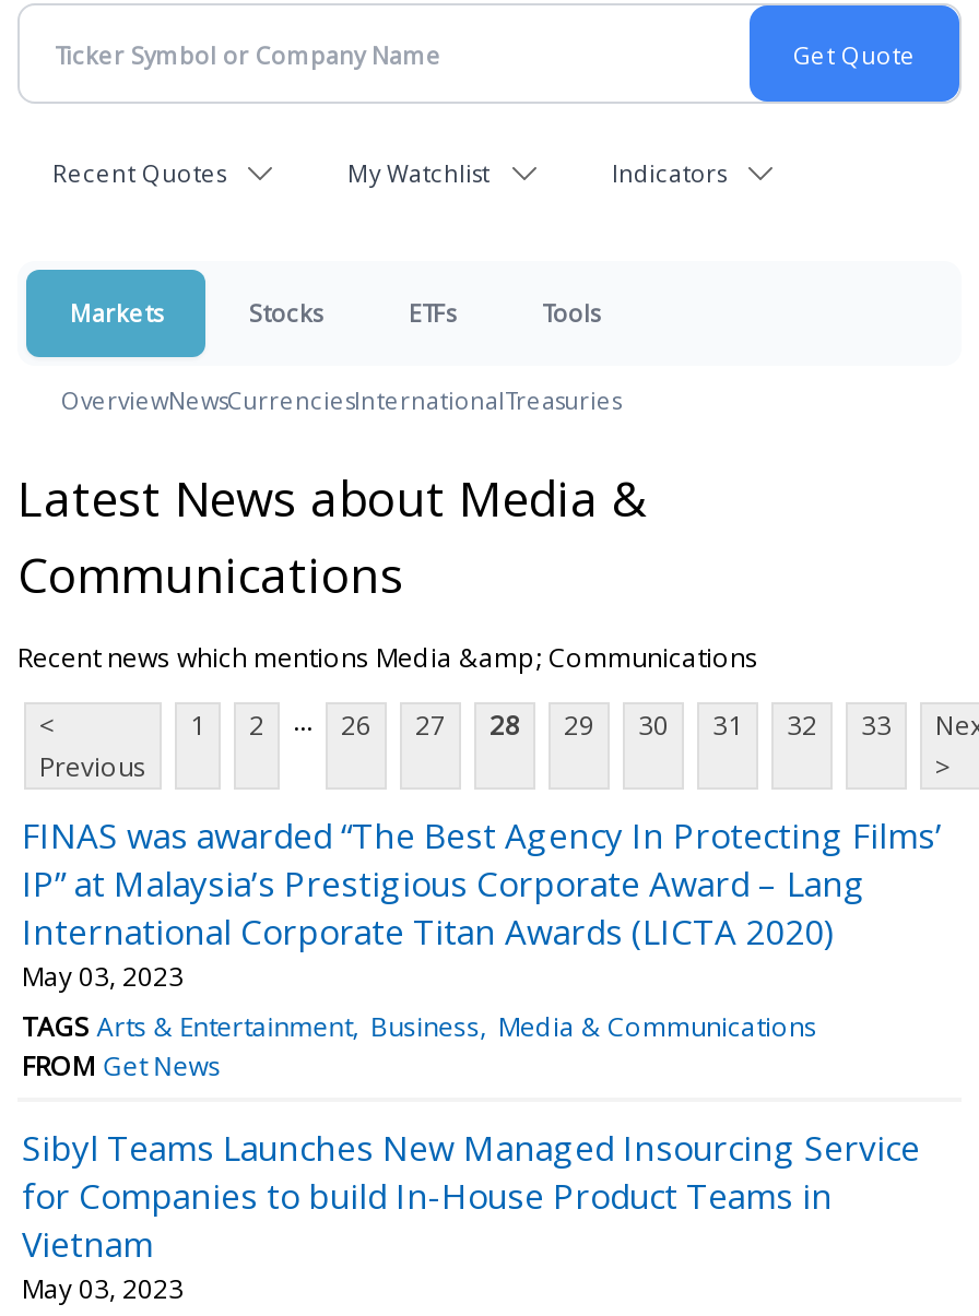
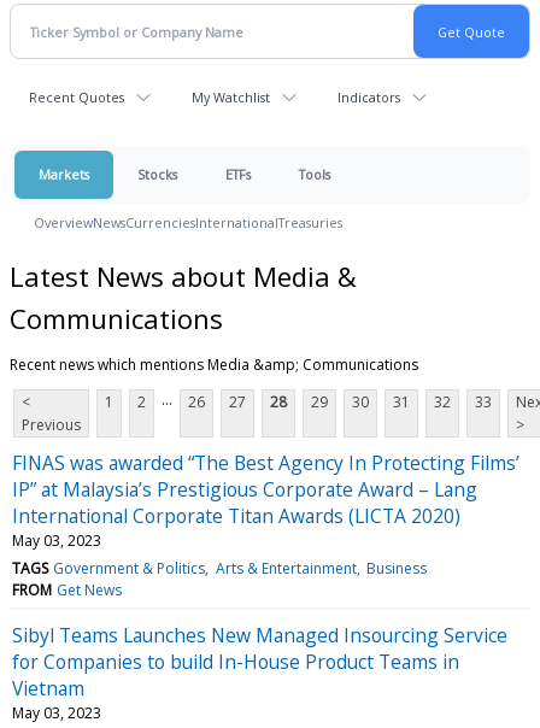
[22,1008,817,1045] TAGS Arts & Entertainment Business Media & Communications -> [12,558,427,578] TAGS Government & Politics Arts & Entertainment Business

